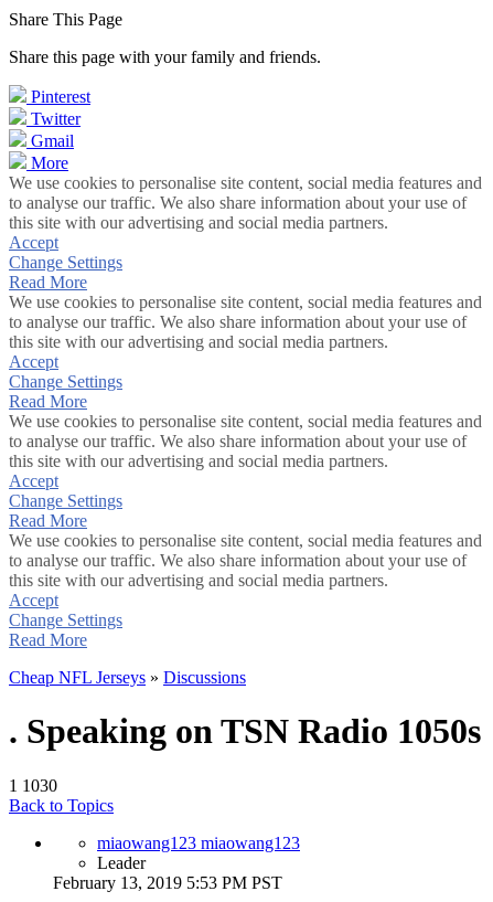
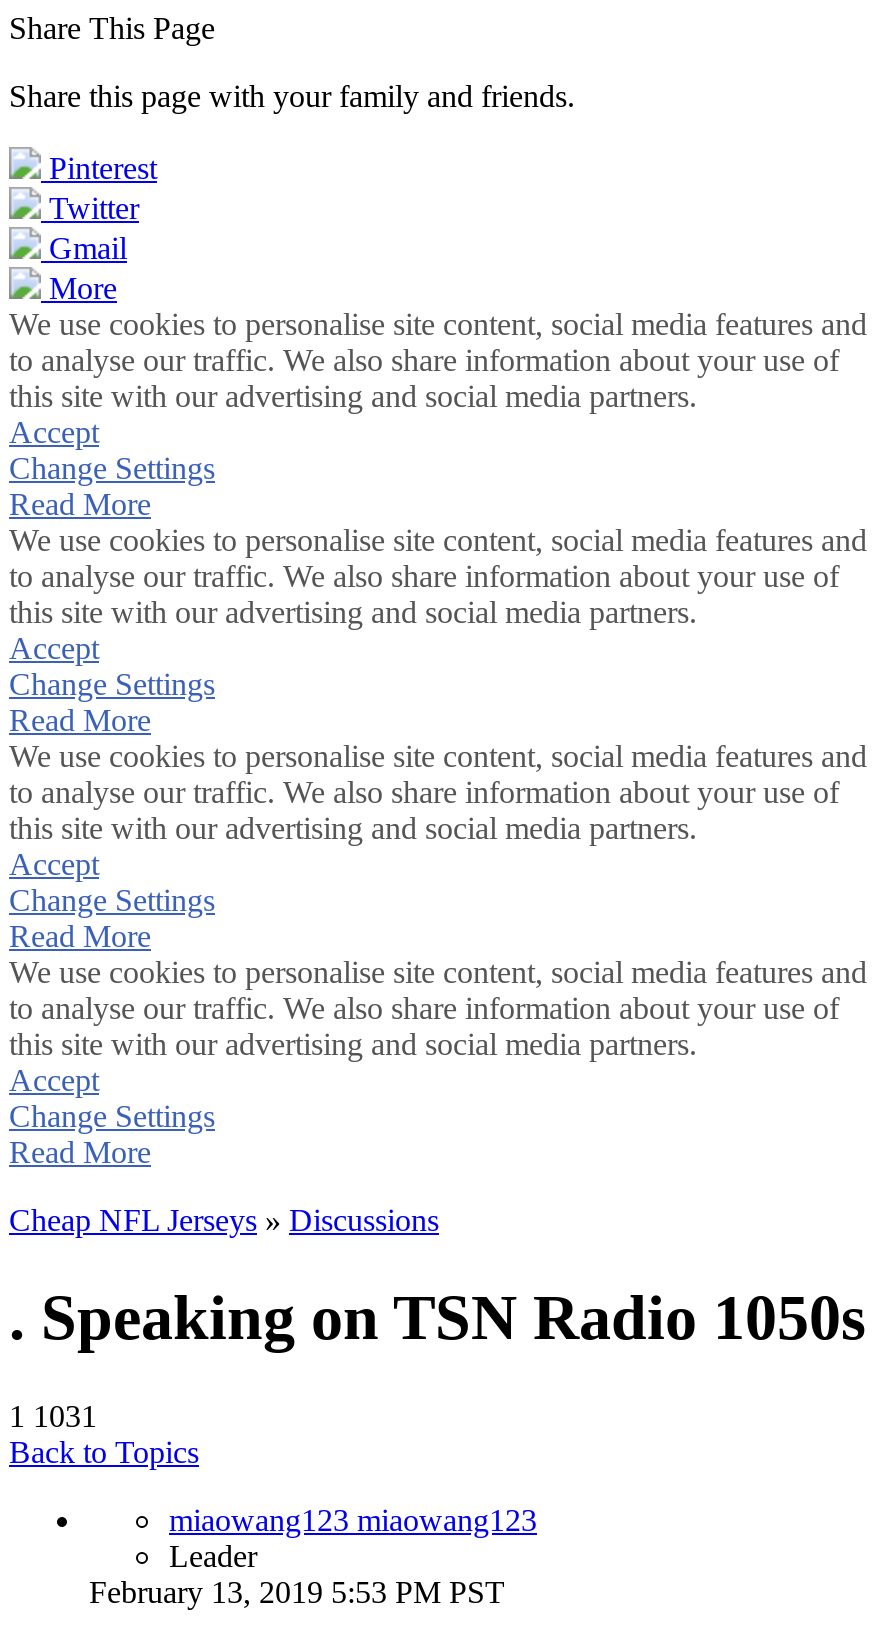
[9,776,57,795] 1 1030 -> [9,1399,97,1433] 1 1031

